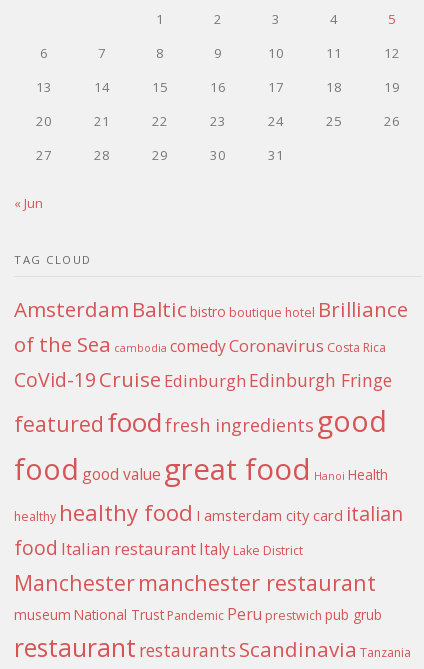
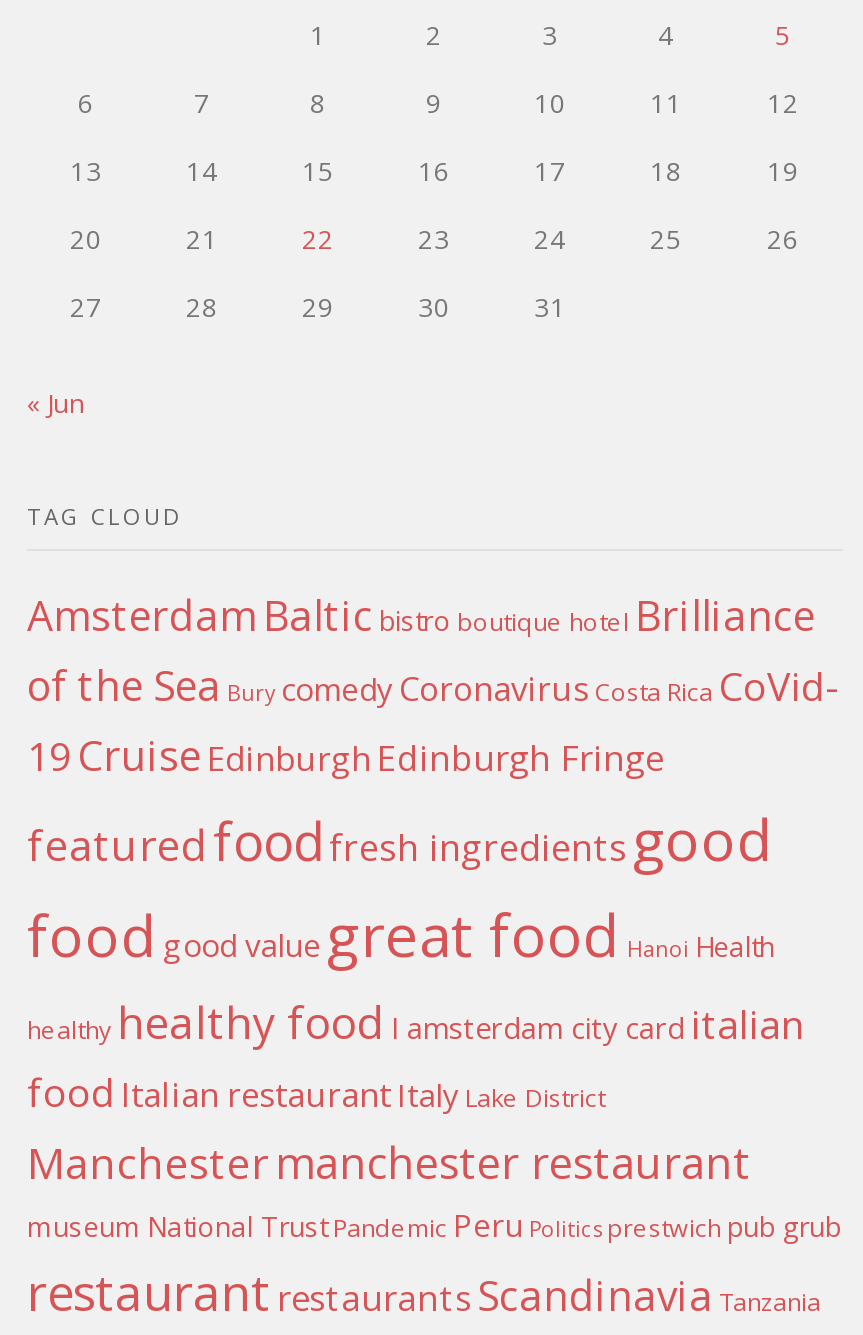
[14,330,392,393] of the Sea cambodia comedy Coronavirus Costa Rica | CoVid-19 Cruise Edinburgh Edinburgh Fringe -> [27,656,839,782] of the Sea Bury comedy Coronavirus Costa Rica CoVid- | 19 Cruise Edinburgh Edinburgh Fringe
[14,603,382,625] museum National Trust Pandemic Peru prestwich pub grub -> [27,1202,841,1246] museum National Trust Pandemic Peru Politics prestwich pub grub

